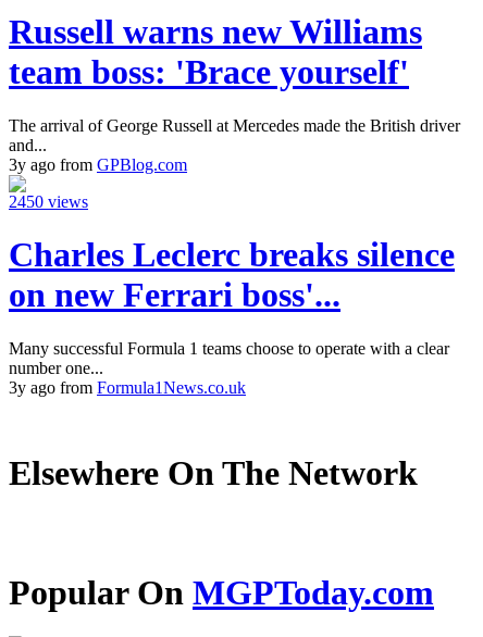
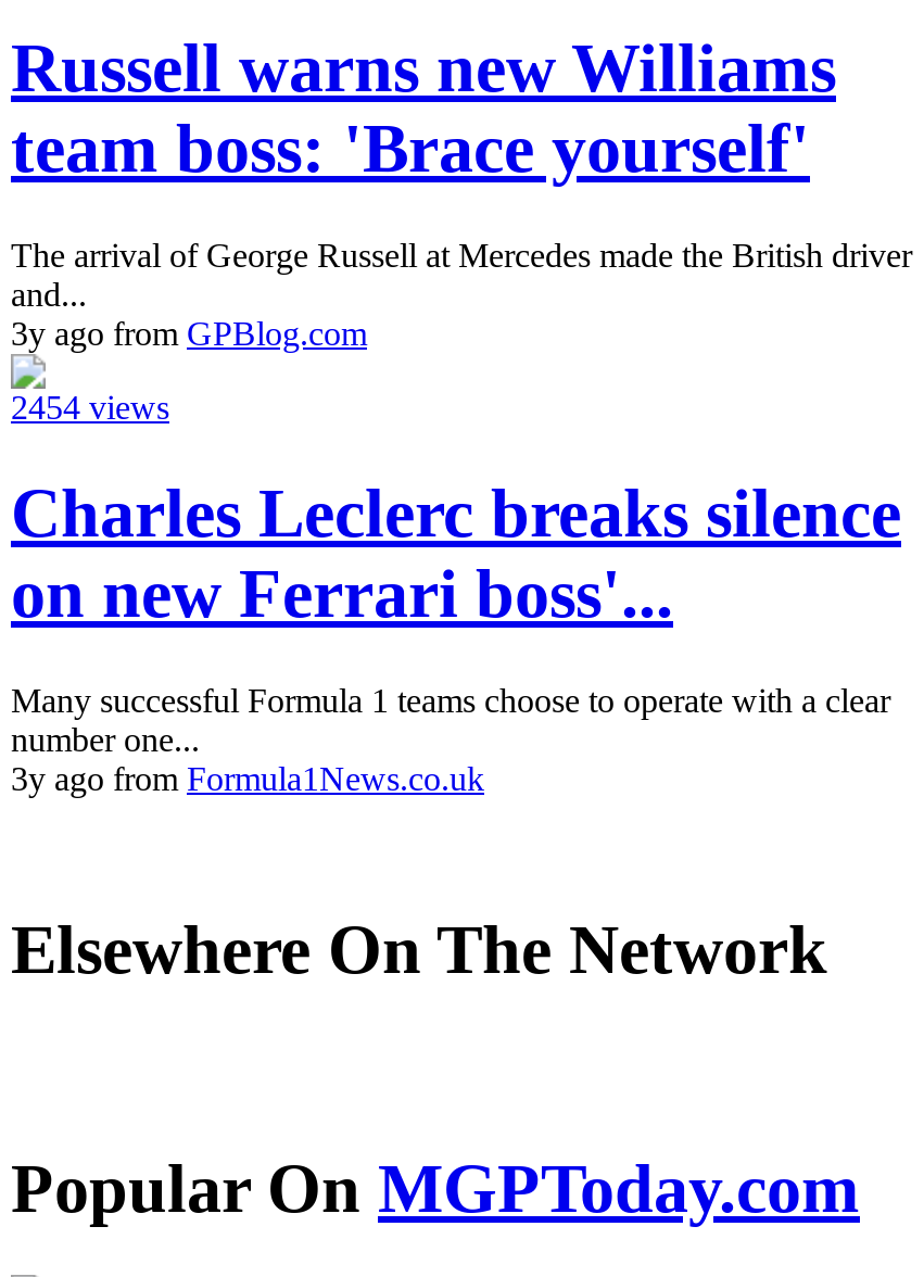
[9,192,88,211] 2450 views -> [11,388,169,425] 2454 views

